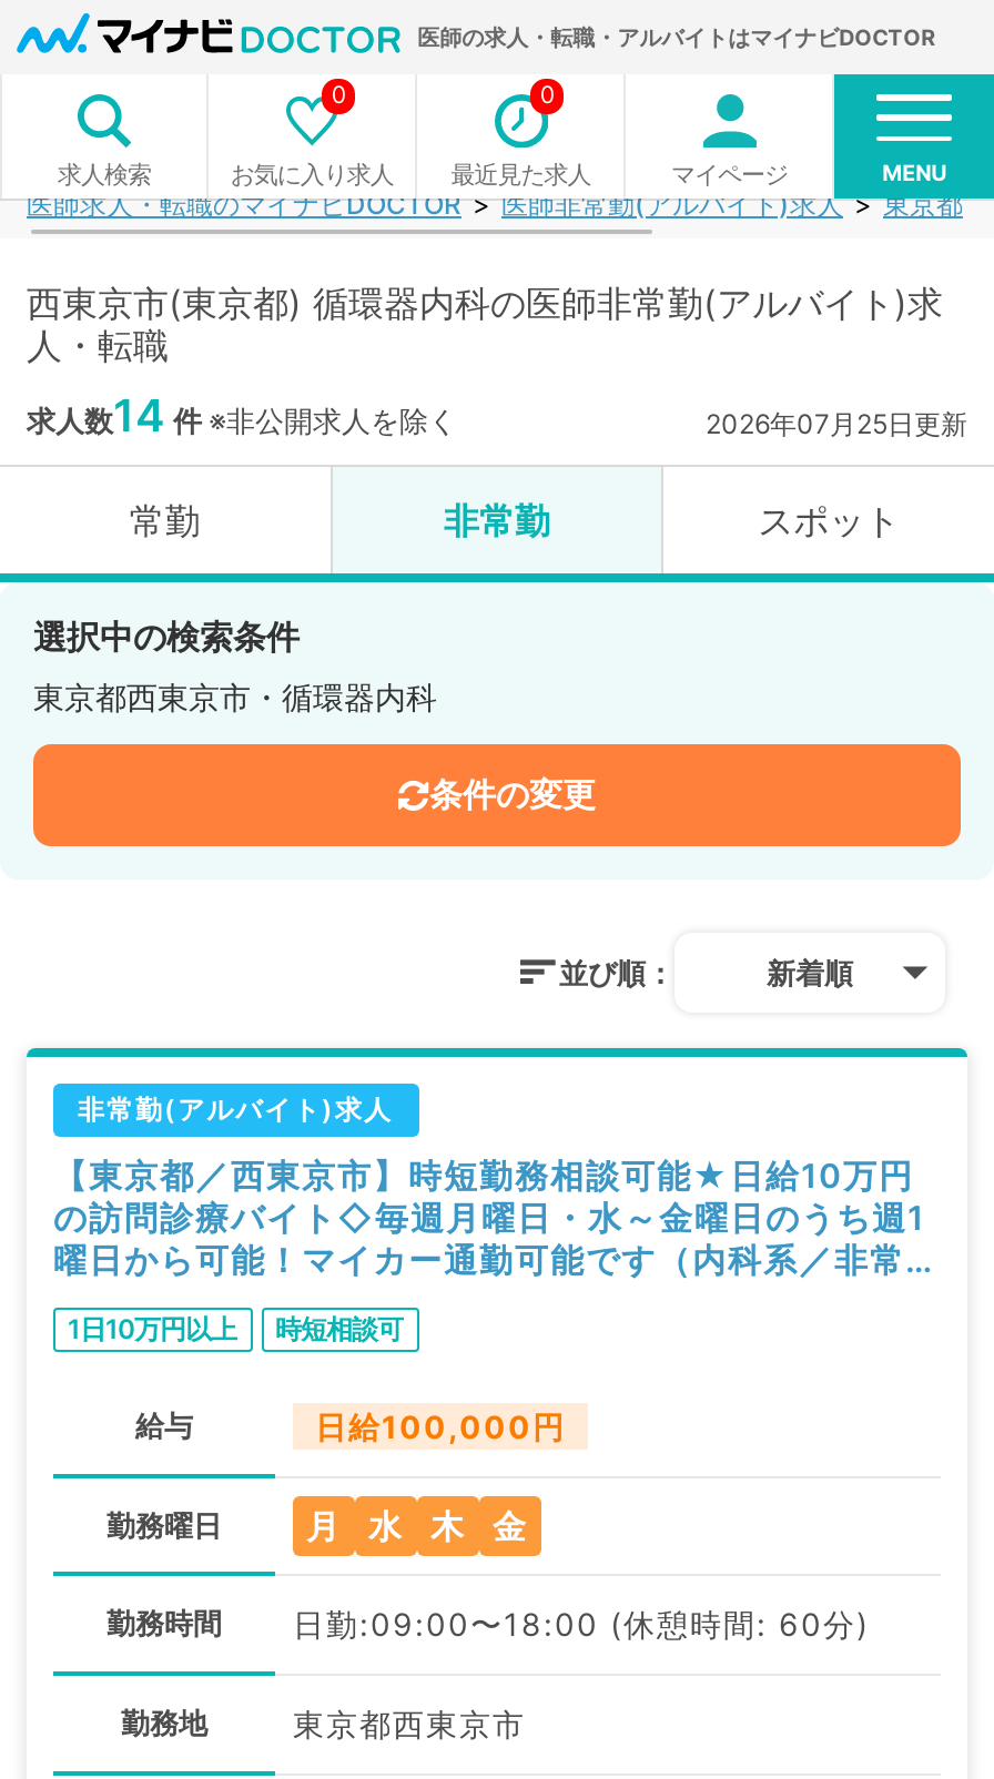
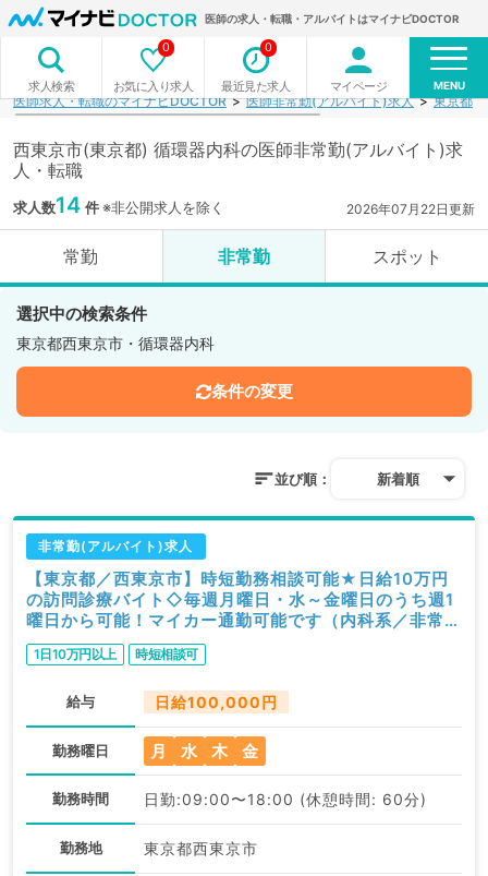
[706,407,967,440] 2026年07月25日更新 -> [346,201,475,217] 2026年07月22日更新

